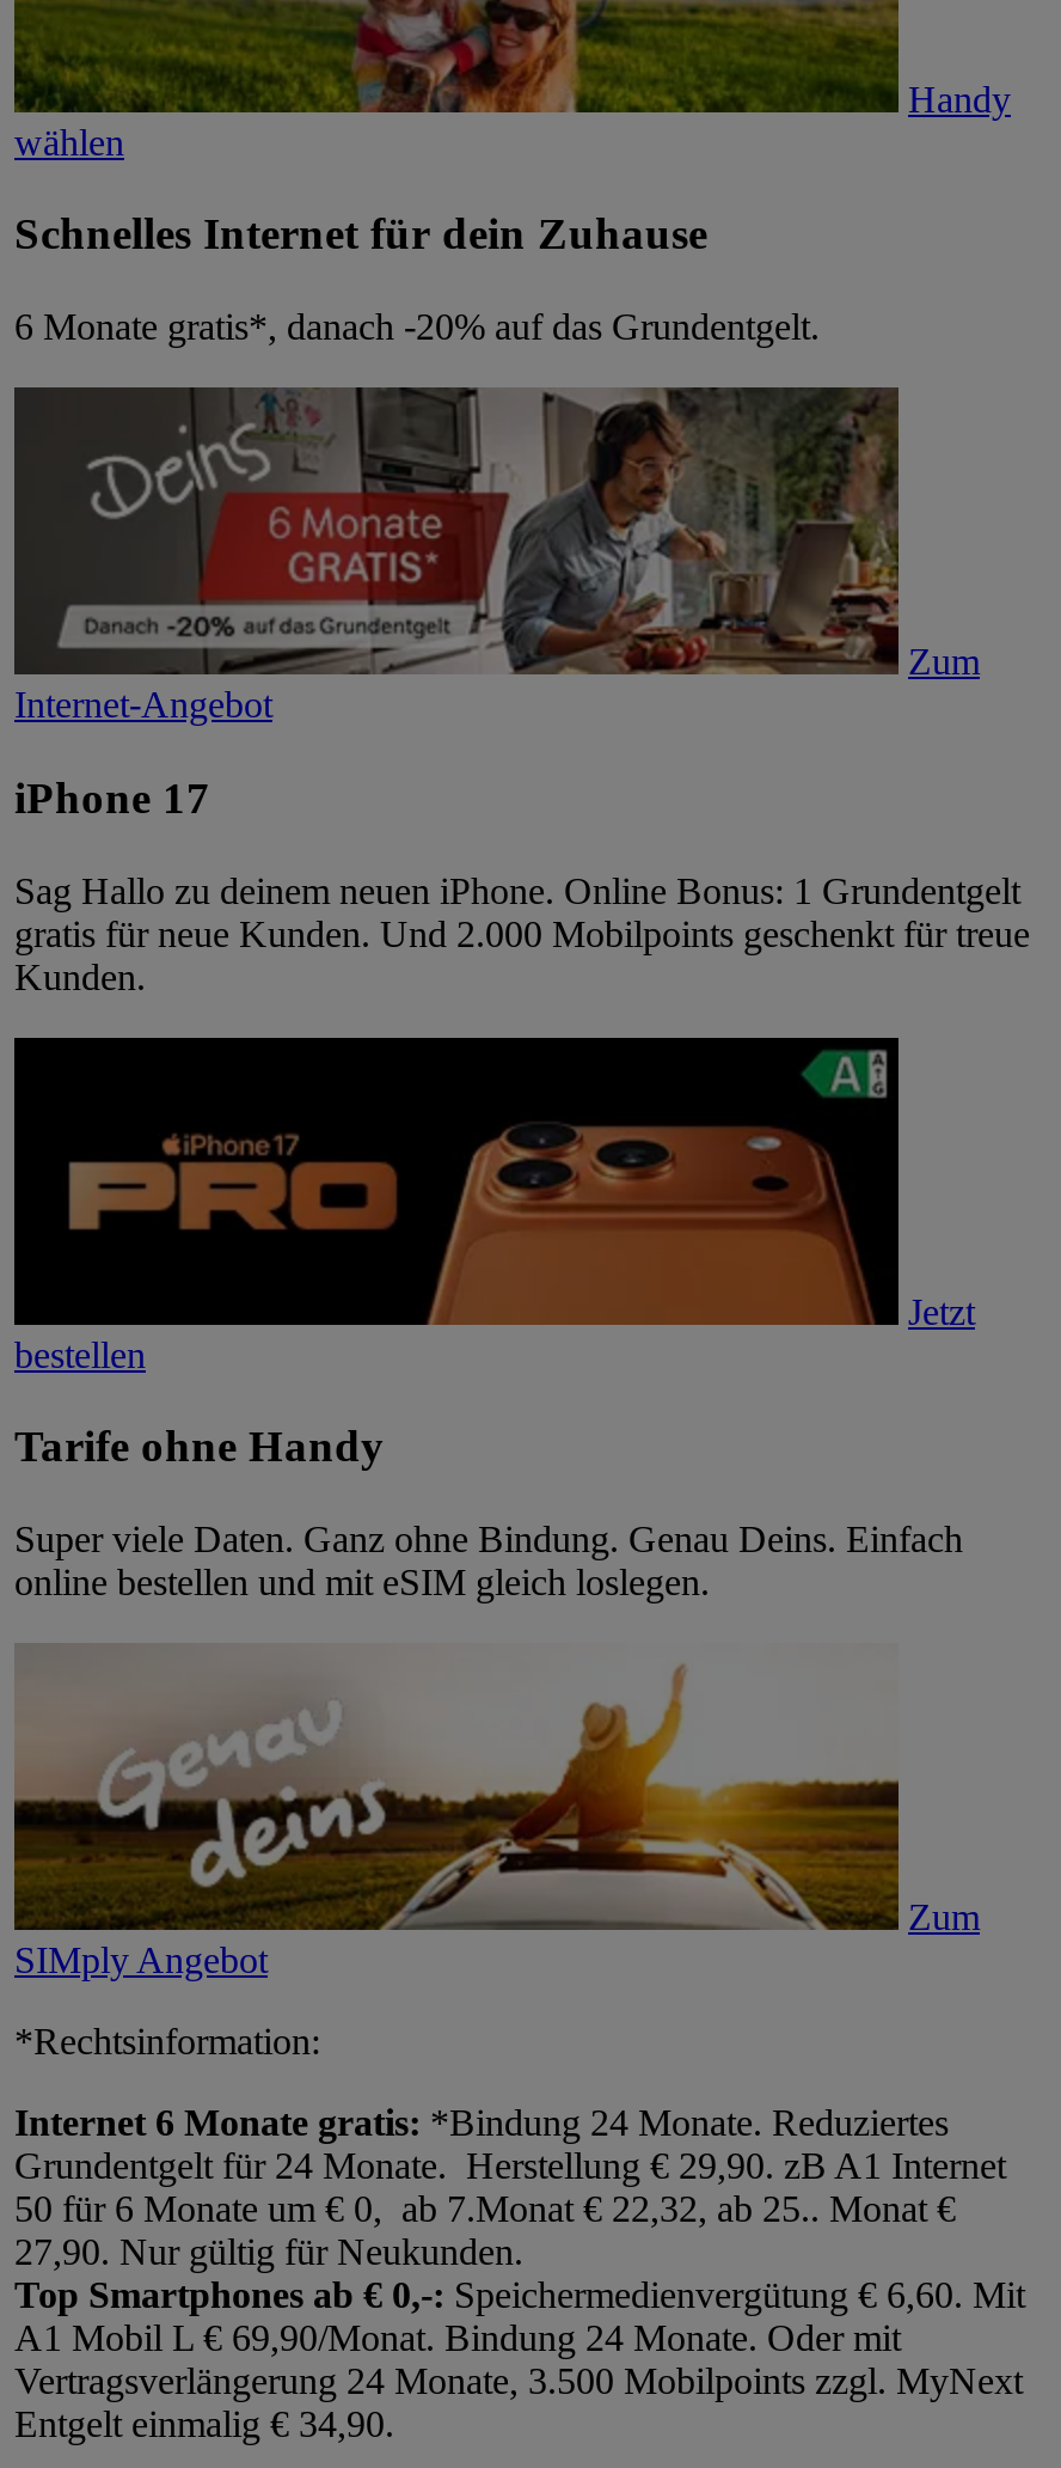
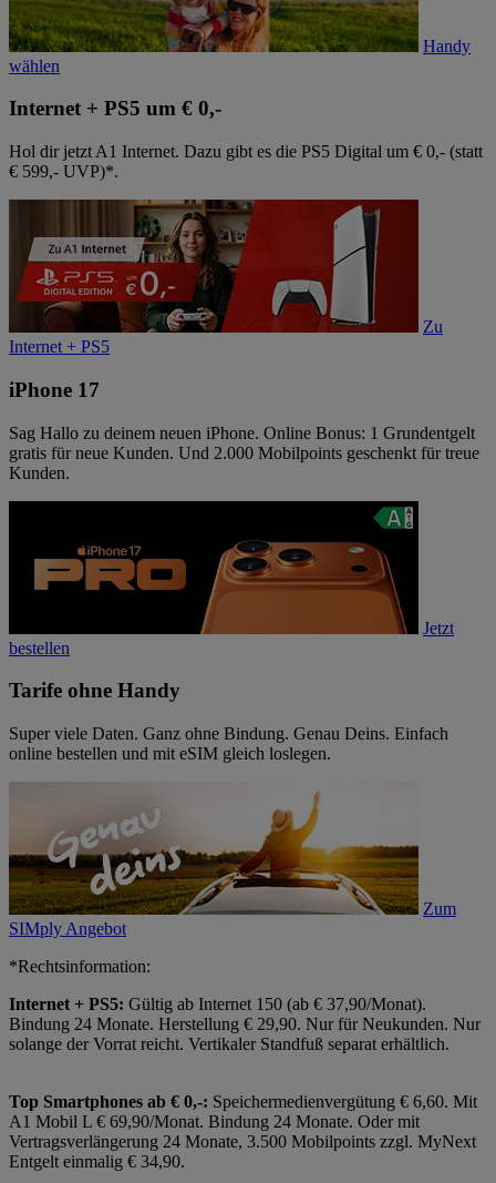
[14,209,707,259] Schnelles Internet für dein Zuhause -> [9,97,221,120] Internet + PS5 um € 0,-
[14,306,820,347] 6 Monate gratis*, danach -20% auf das Grundentgelt. -> [9,142,483,181] Hol dir jetzt A1 Internet. Dazu gibt es die PS5 Digital um € 0,- (statt | € 599,- UVP)*.
[14,385,980,725] [image] | Zum | Internet-Angebot -> [9,198,443,356] [image] | Zu | Internet + PS5
[14,2102,1006,2272] Internet 6 Monate gratis: *Bindung 24 Monate. Reduziertes | Grundentgelt für 24 Monate. Herstellung € 29,90. zB A1 Internet | 50 für 6 Monate um € 0, ab 7.Monat € 22,32, ab 25.. Monat € | 27,90. Nur gültig für Neukunden. -> [9,994,480,1053] Internet + PS5: Gültig ab Internet 150 (ab € 37,90/Monat). | Bindung 24 Monate. Herstellung € 29,90. Nur für Neukunden. Nur | solange der Vorrat reicht. Vertikaler Standfuß separat erhältlich.

